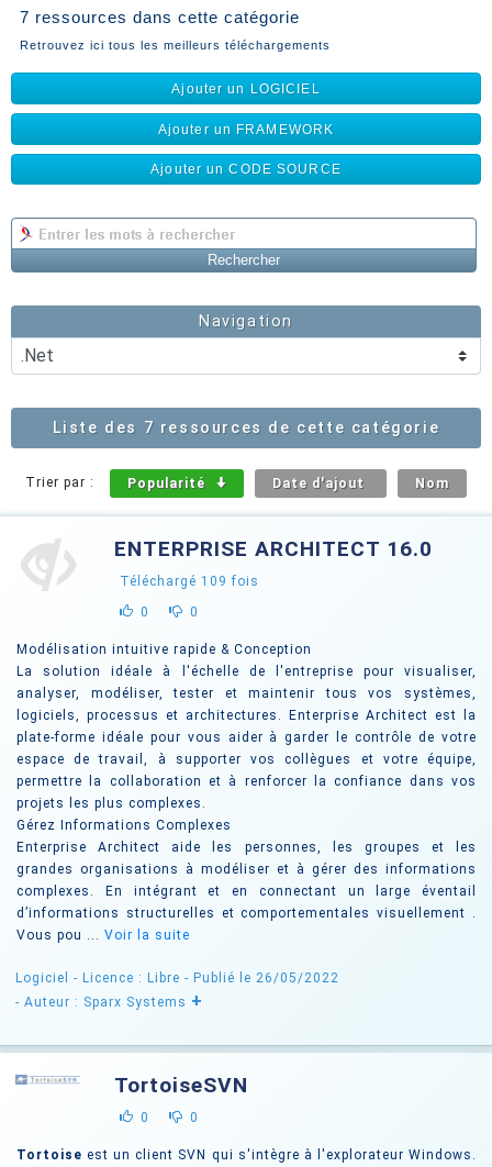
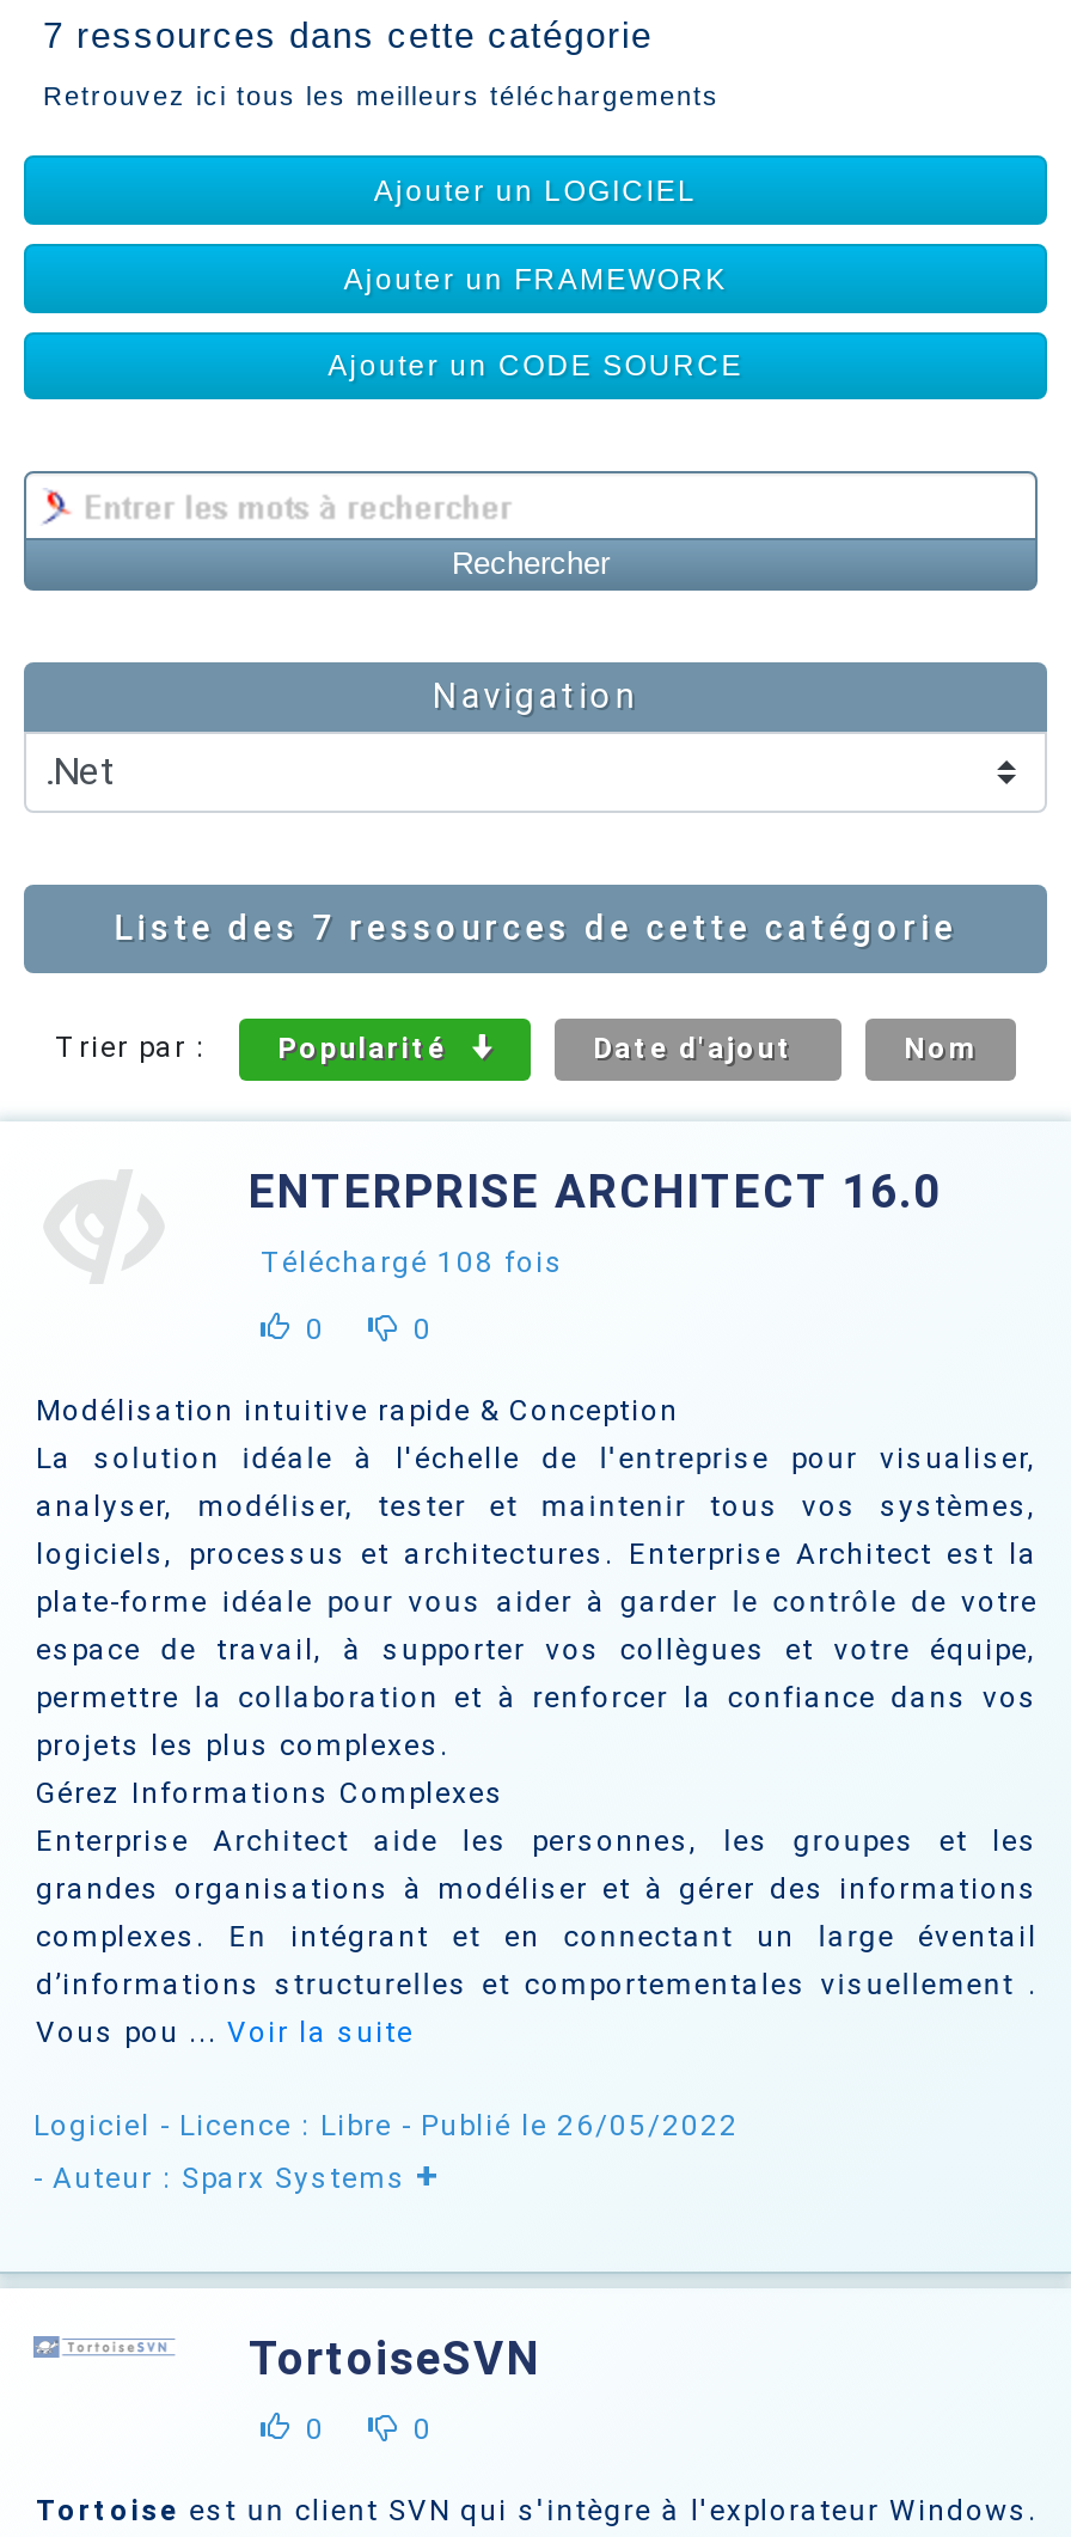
[120,574,259,589] Téléchargé 109 fois -> [261,1247,564,1280] Téléchargé 108 fois

